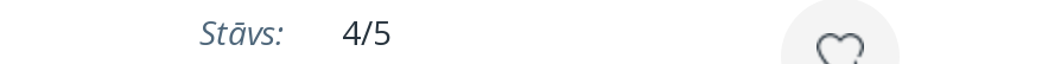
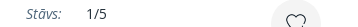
[199,9,392,55] Stāvs: 4/5 -> [26,4,107,23] Stāvs: 1/5

